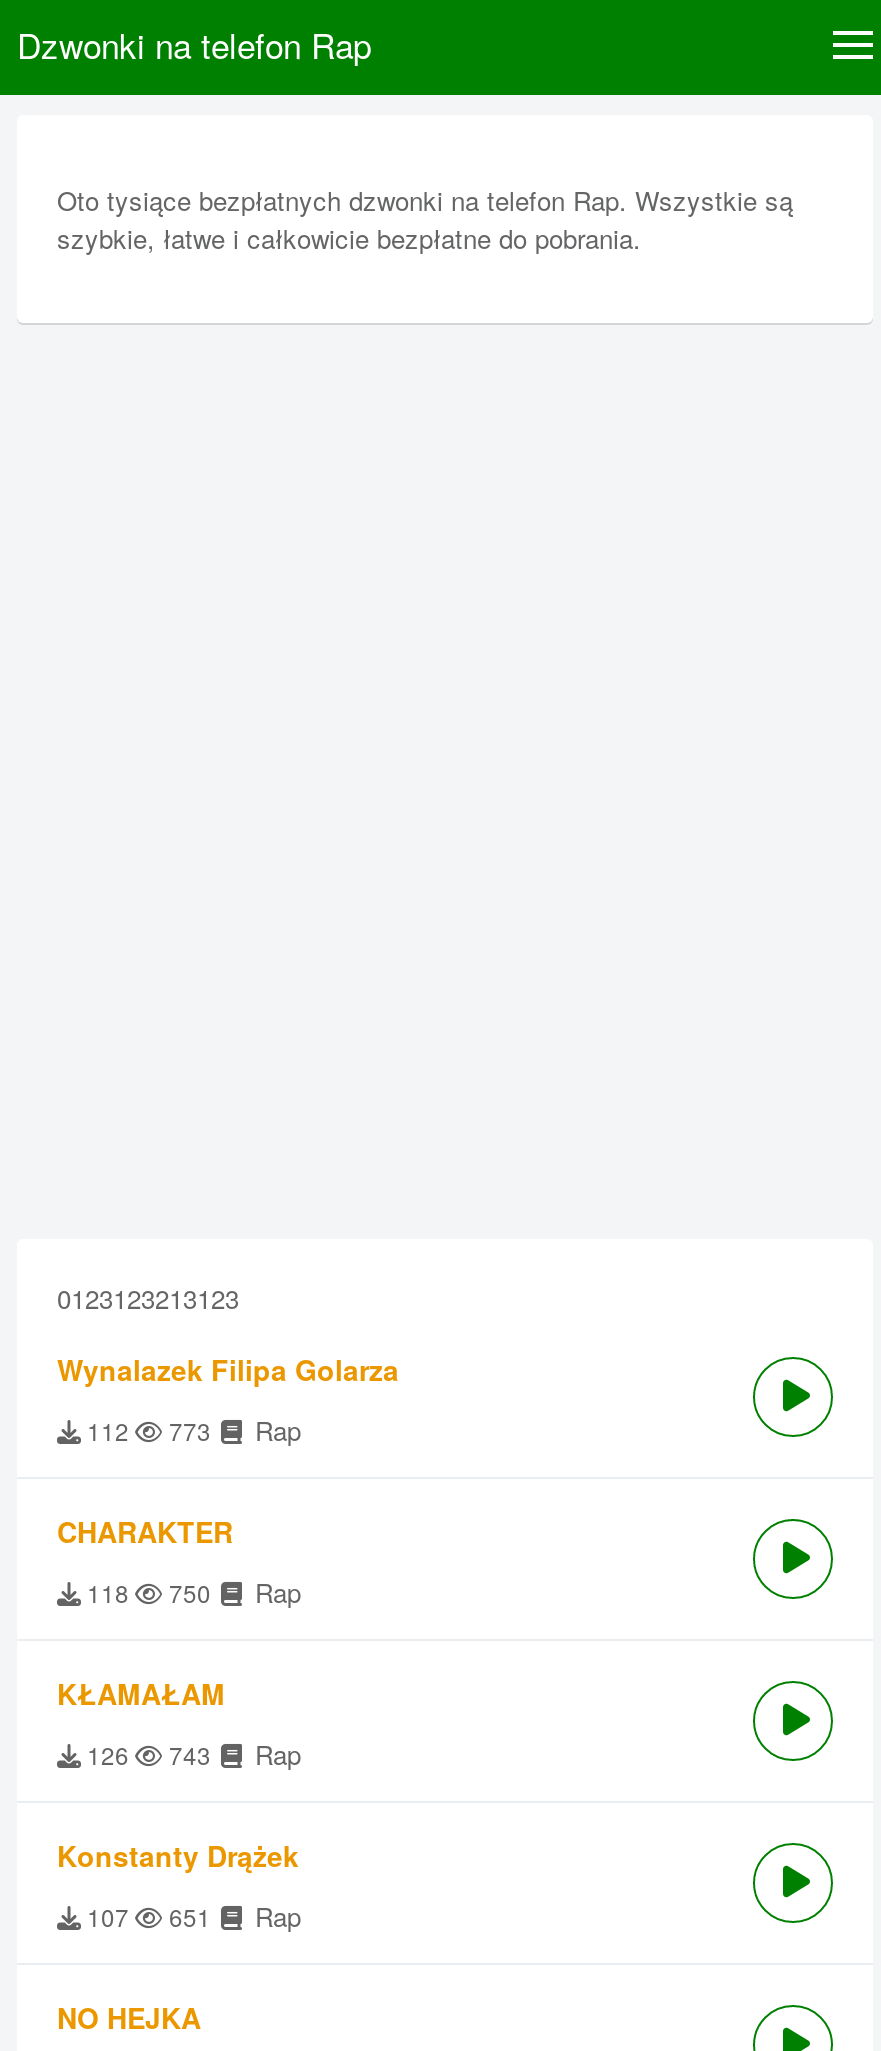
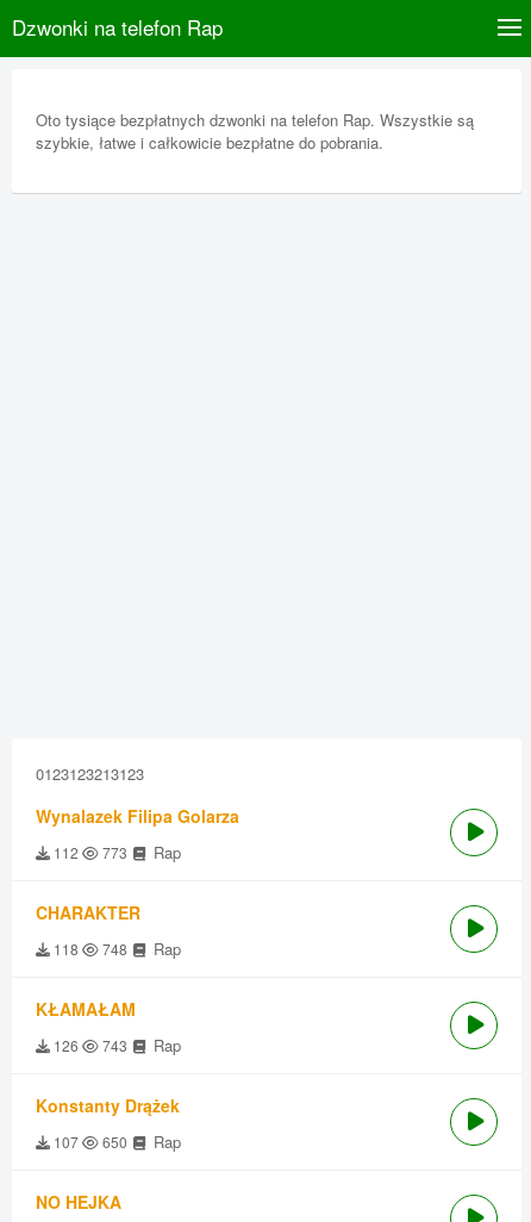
[81,1573,301,1611] 118 750 Rap -> [50,937,181,960] 118 748 Rap
[81,1897,301,1935] 107 651 Rap -> [50,1130,181,1153] 107 650 Rap

